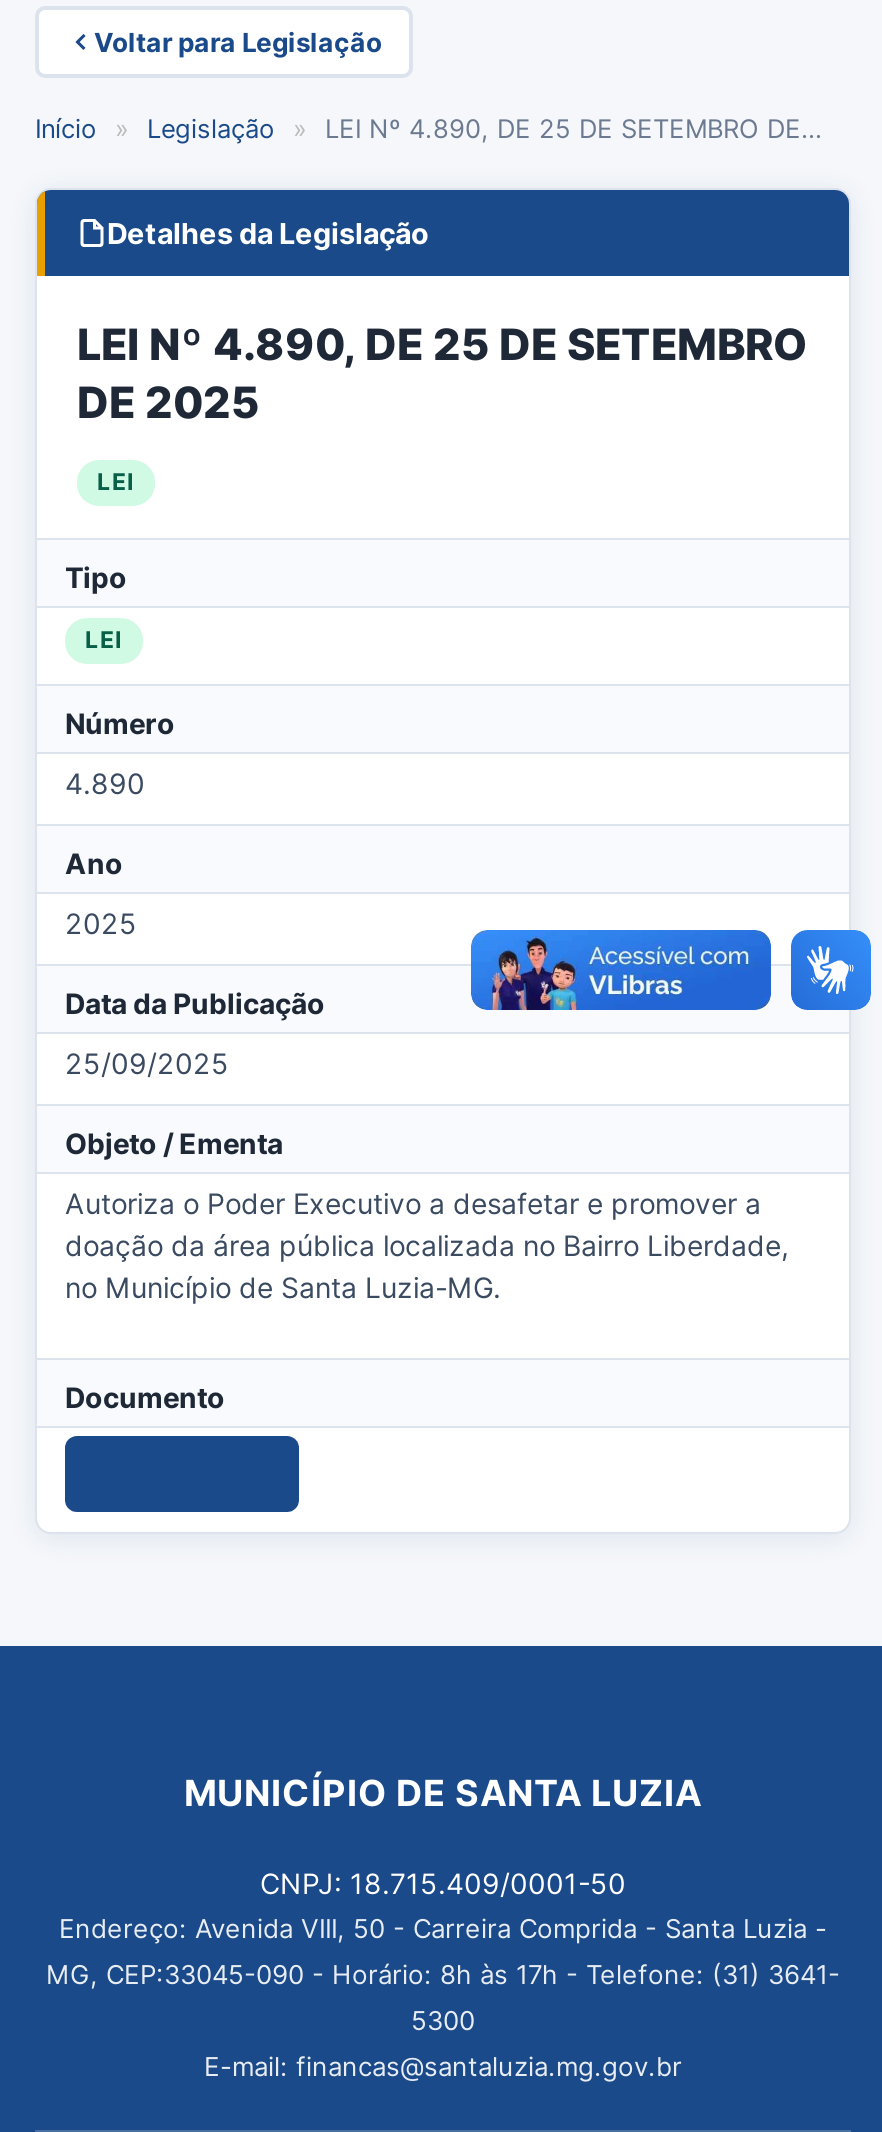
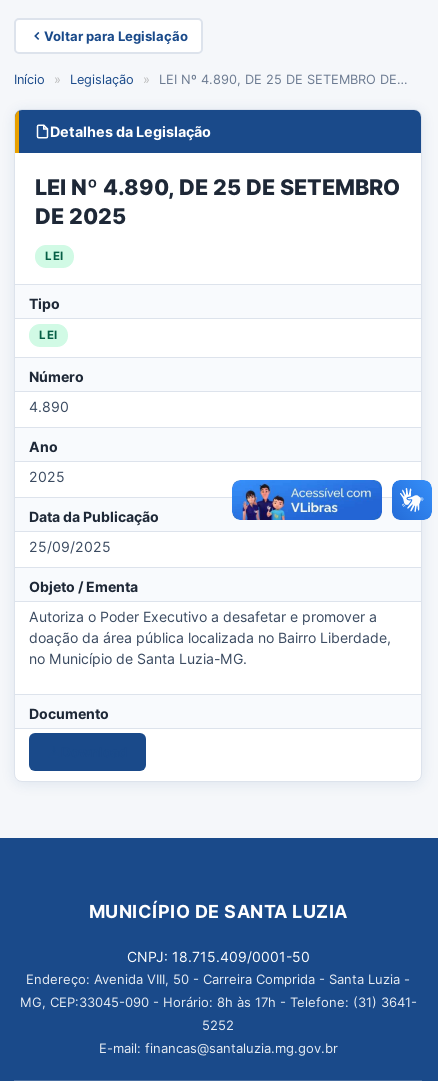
[411,2004,475,2036] 5300 -> [202,1017,234,1033] 5252

